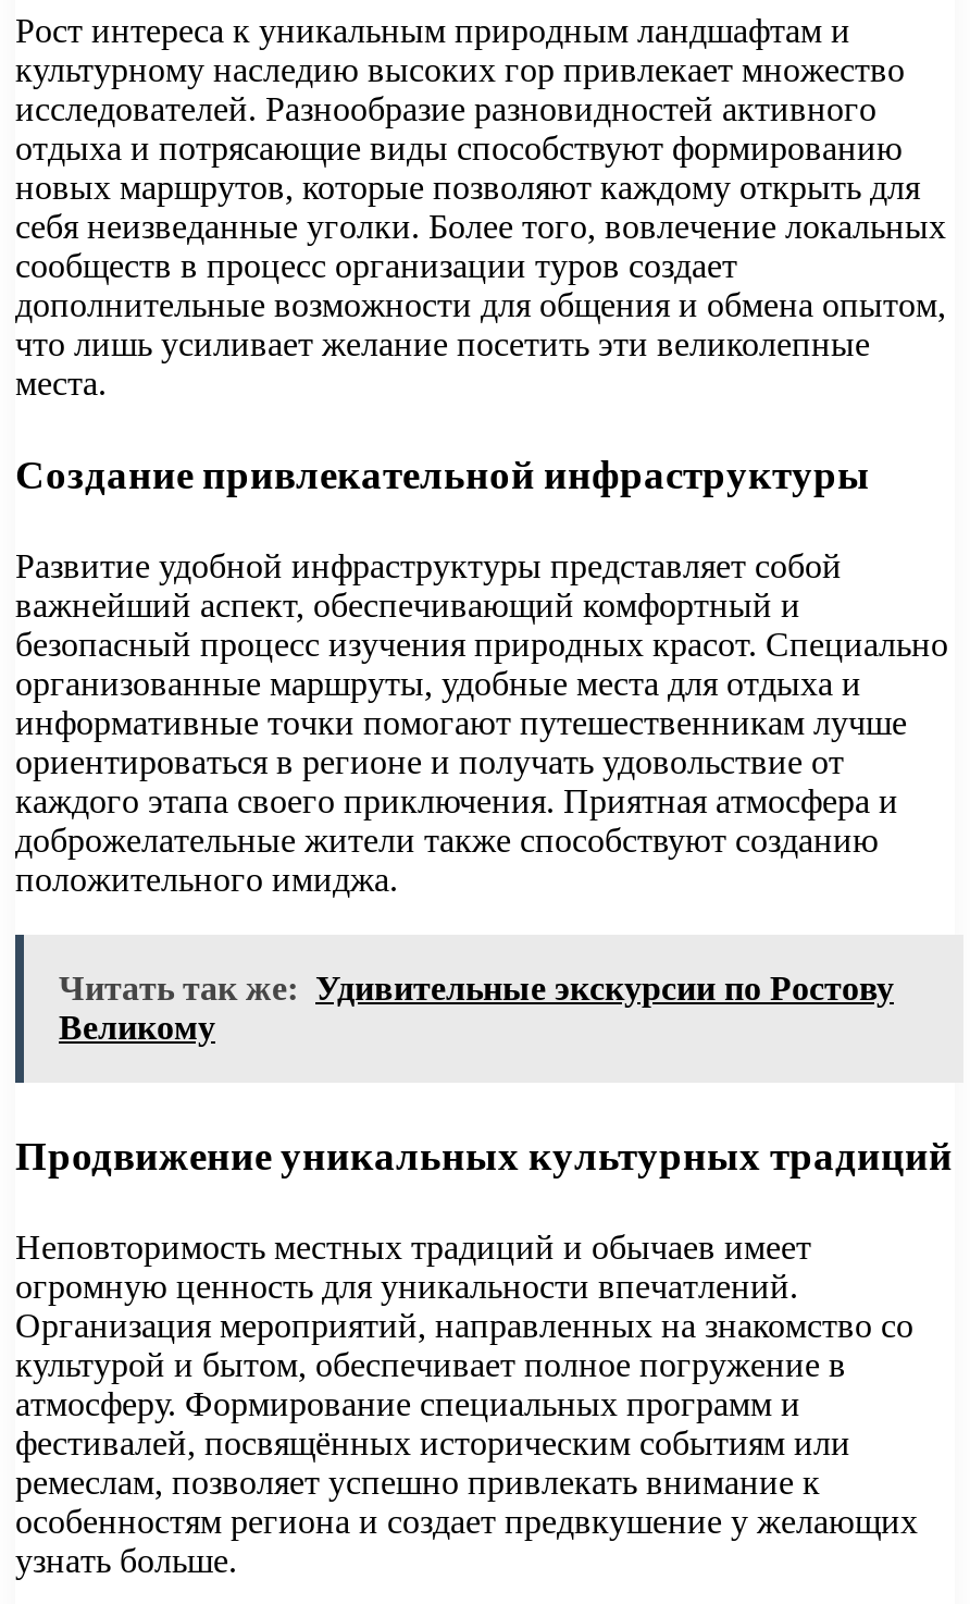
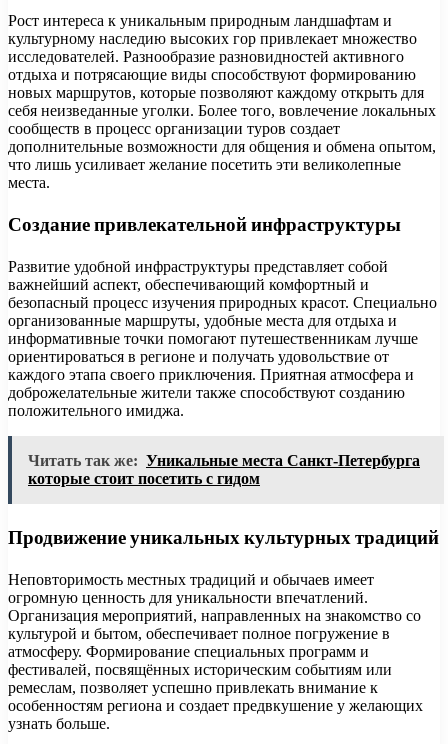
[59,970,894,1046] Читать так же: Удивительные экскурсии по Ростову | Великому -> [28,452,420,487] Читать так же: Уникальные места Санкт-Петербурга | которые стоит посетить с гидом

